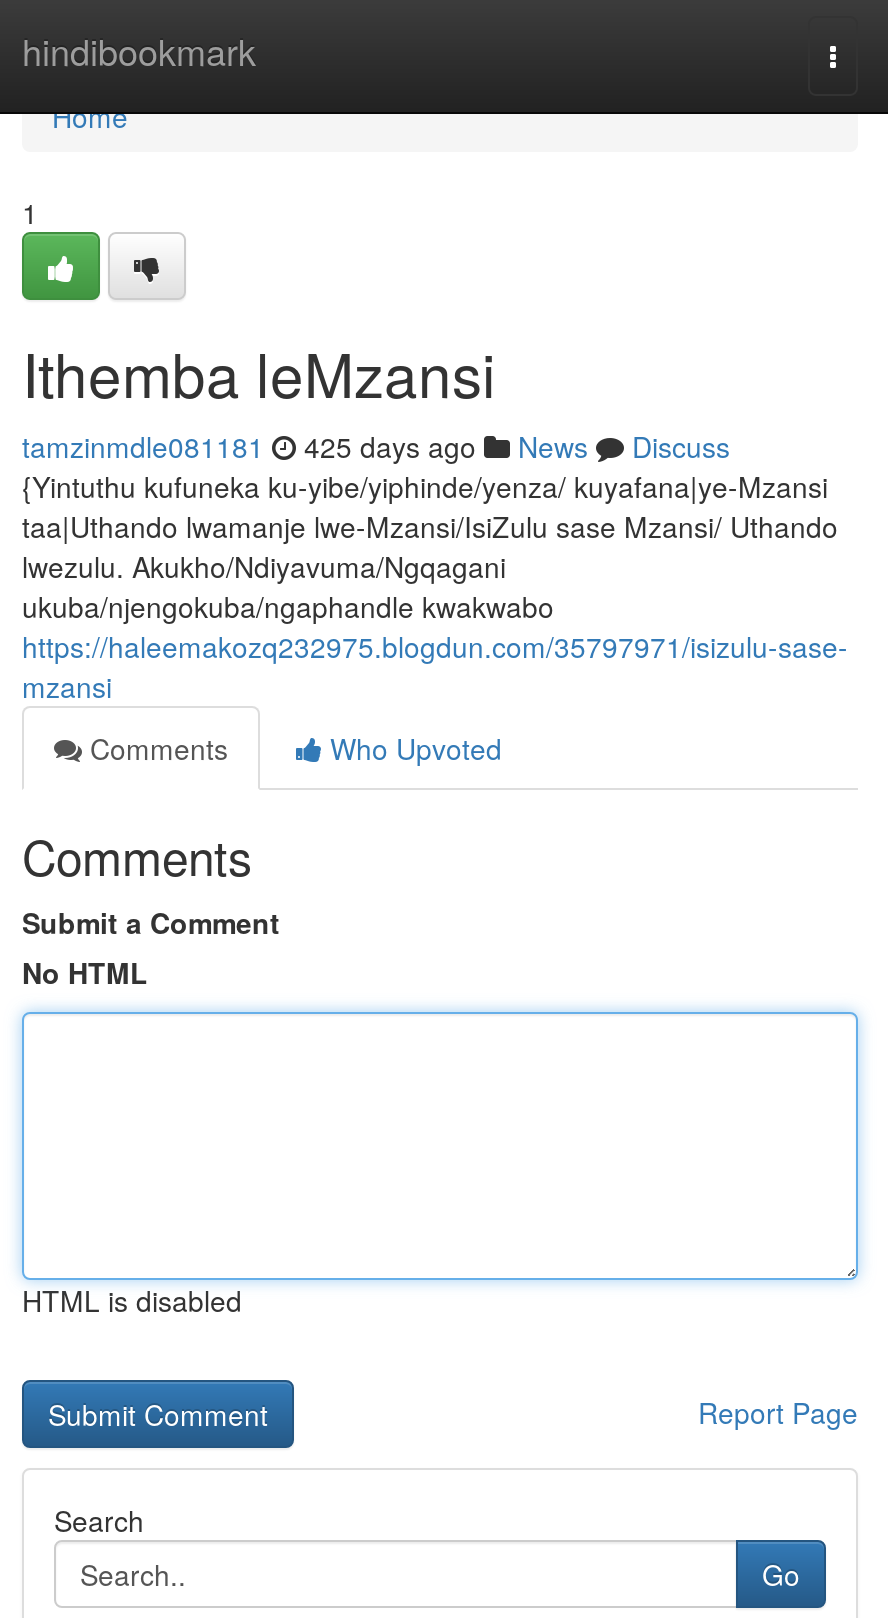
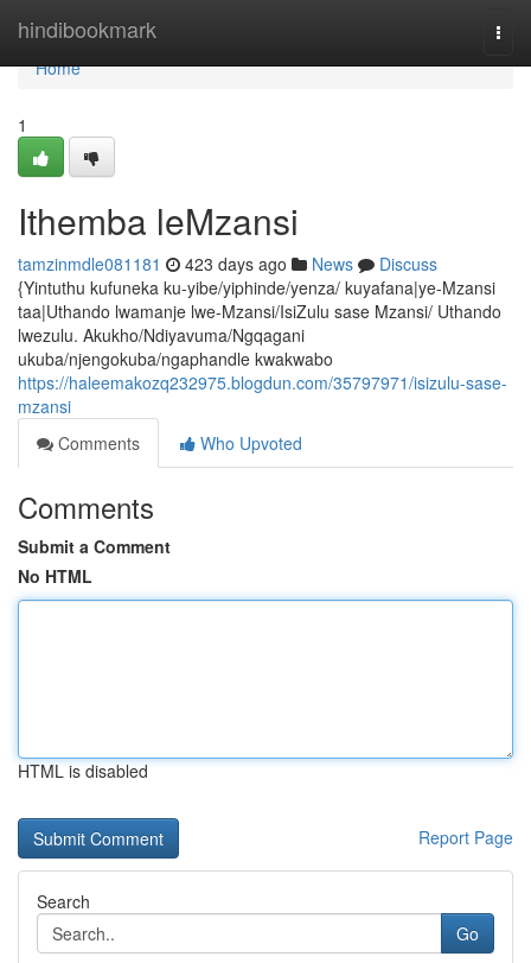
[22,426,730,466] tamzinmdle081181 425 days ago News Discuss -> [18,252,437,275] tamzinmdle081181 423 days ago News Discuss

